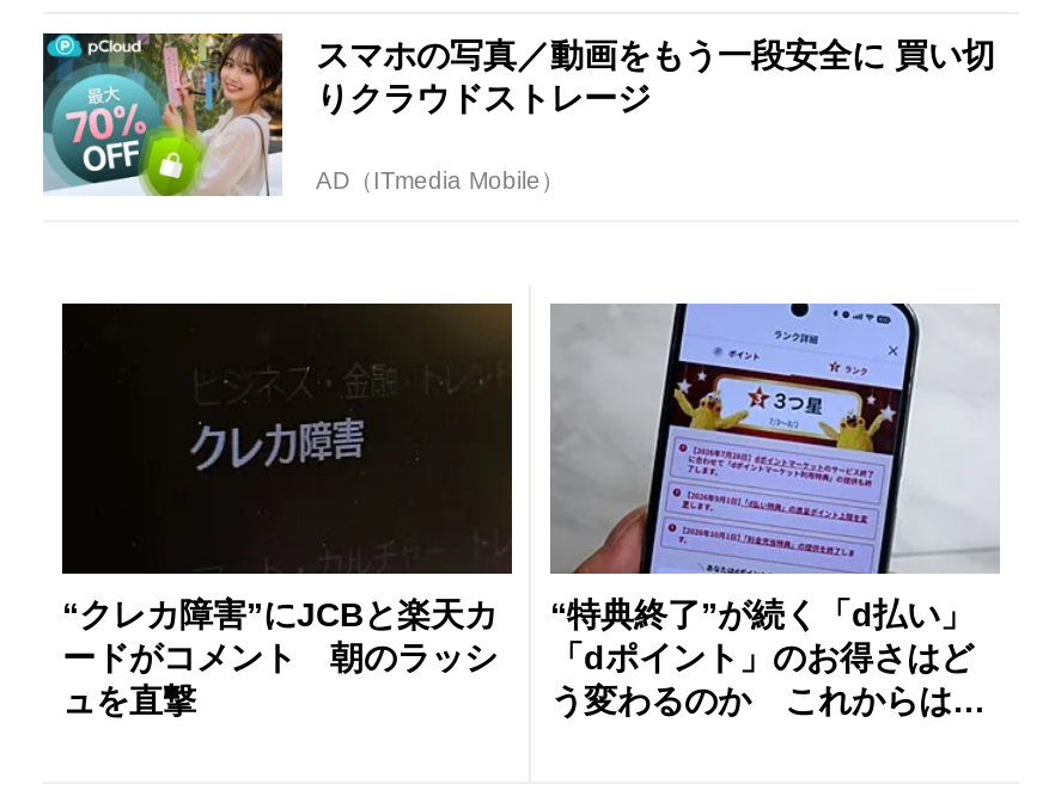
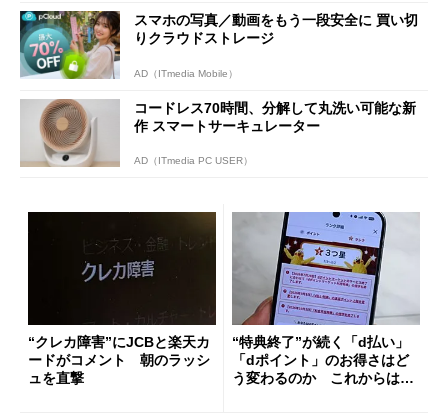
none -> [20,99,416,167] [image] | コードレス70時間、分解して丸洗い可能な新 | 作 スマートサーキュレーター | AD（ITmedia PC USER）

